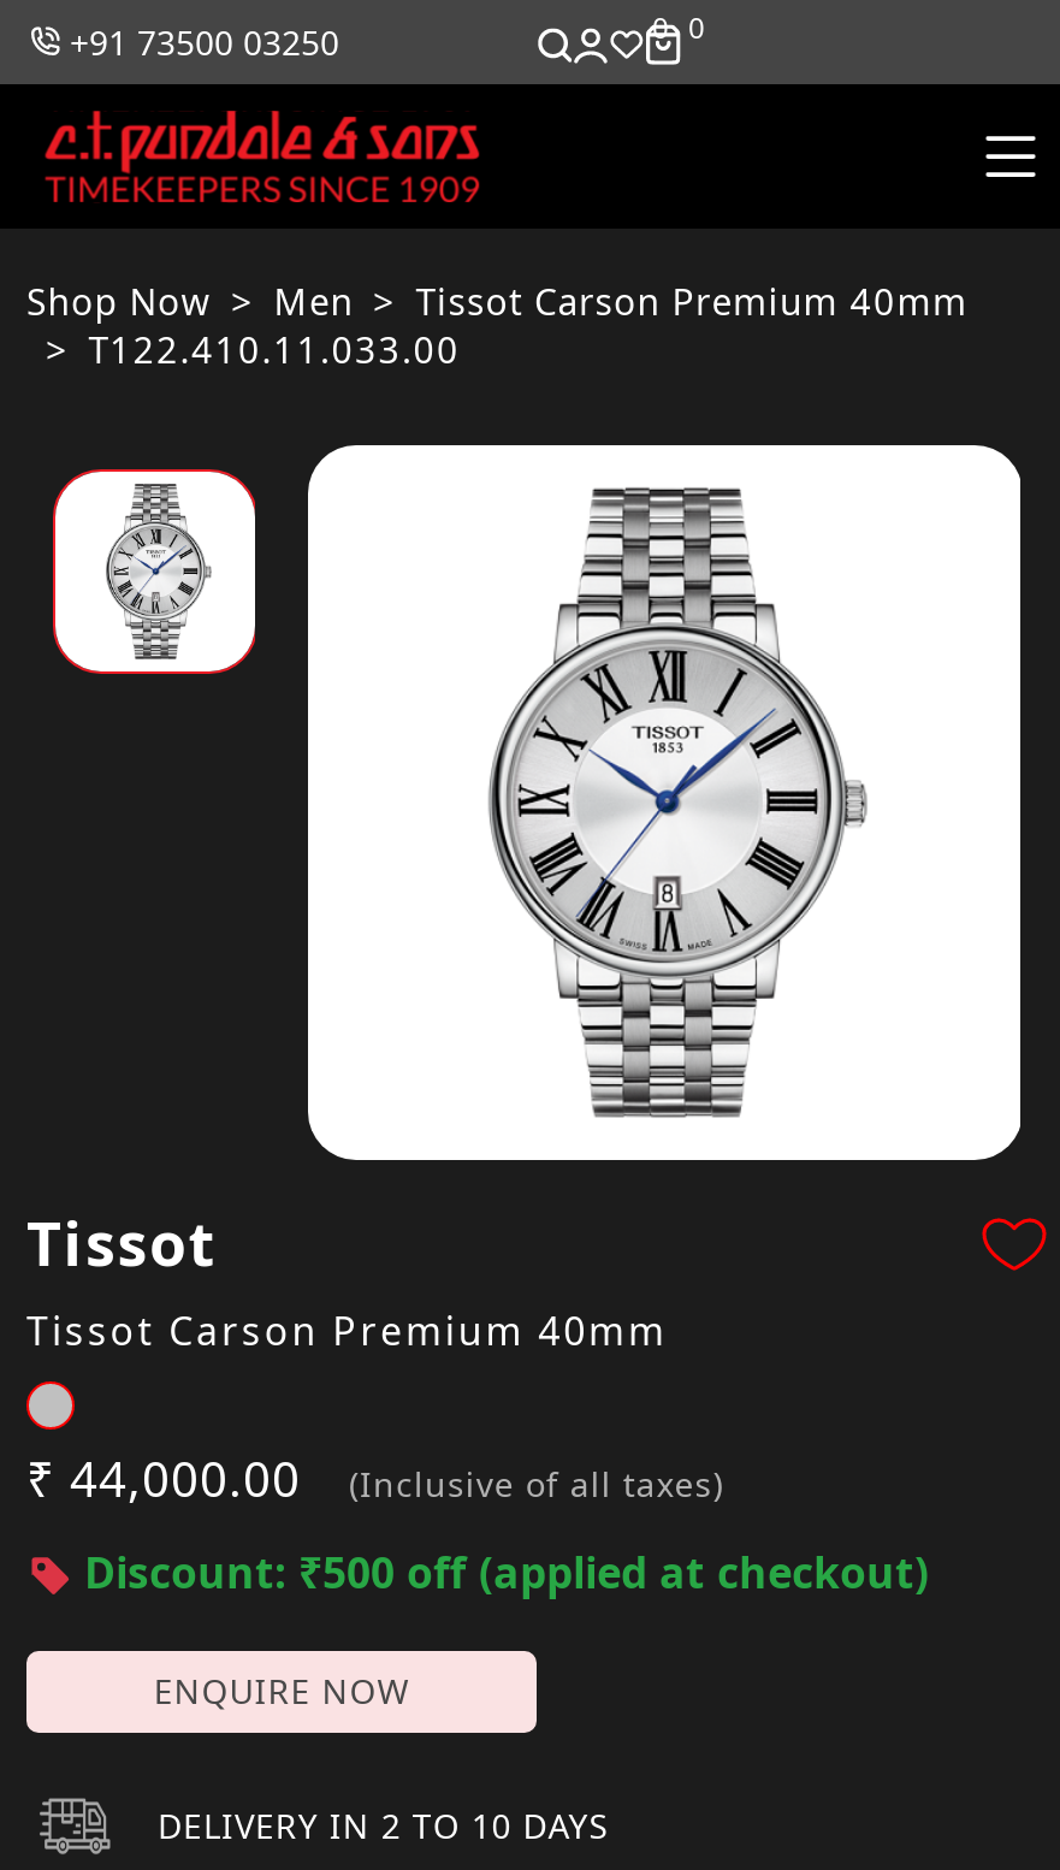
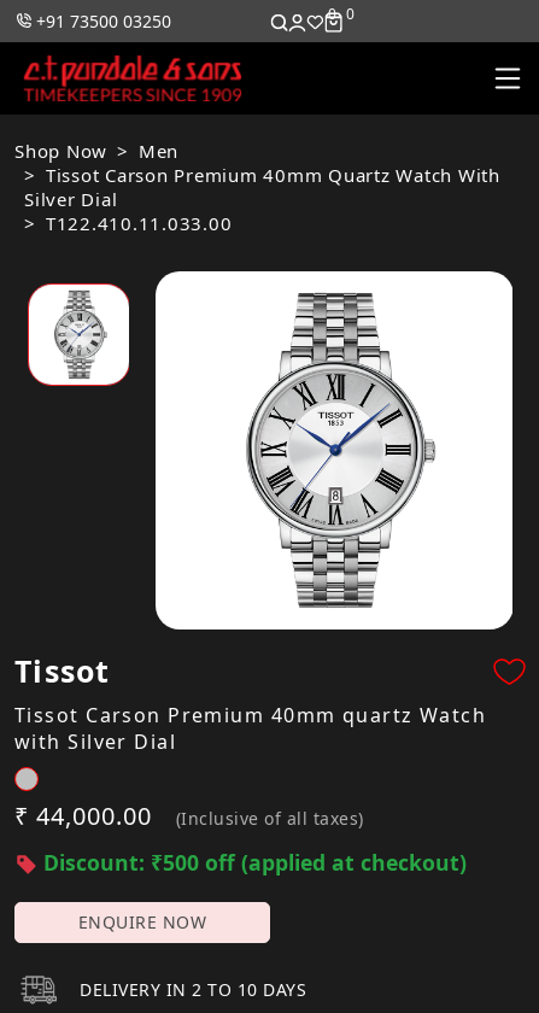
[416,277,968,325] Tissot Carson Premium 40mm -> [24,163,500,211] Tissot Carson Premium 40mm Quartz Watch With | Silver Dial
[26,1304,668,1357] Tissot Carson Premium 40mm -> [14,702,486,755] Tissot Carson Premium 40mm quartz Watch | with Silver Dial

